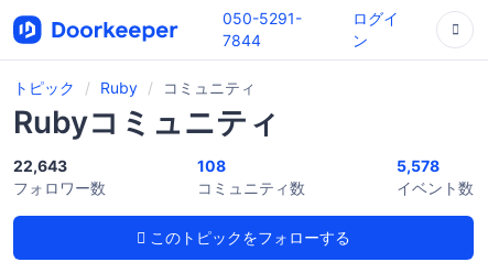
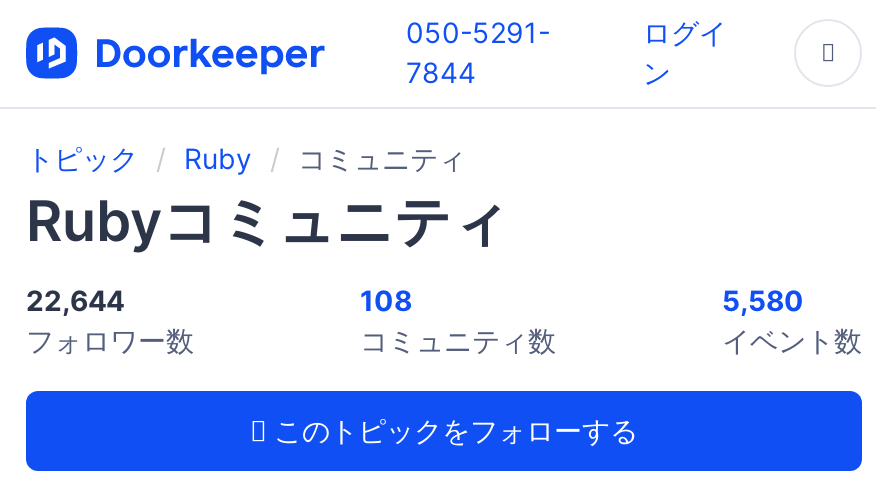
[13,156,67,175] 22,643 -> [26,283,124,317] 22,644
[397,156,440,175] 5,578 -> [722,283,804,317] 5,580

